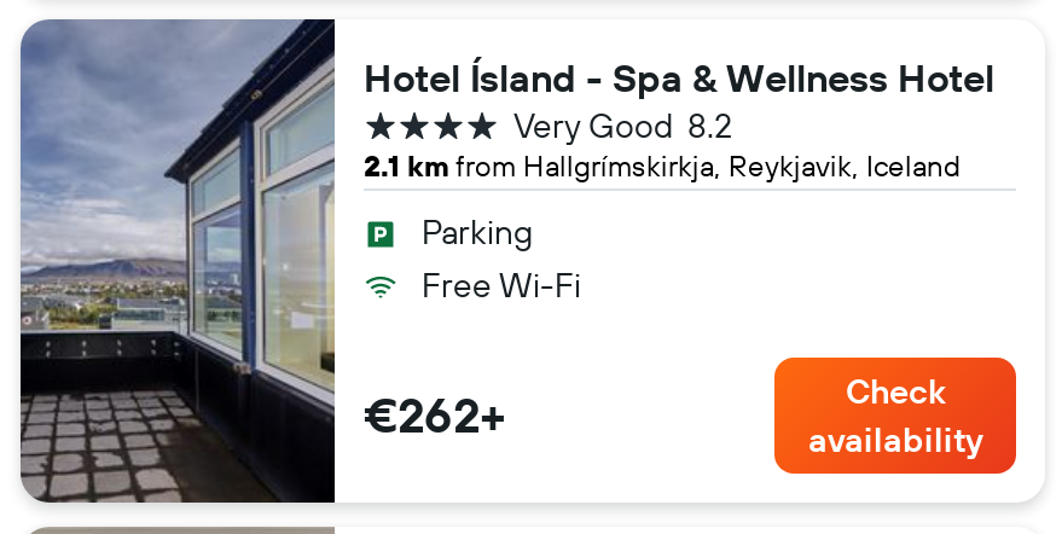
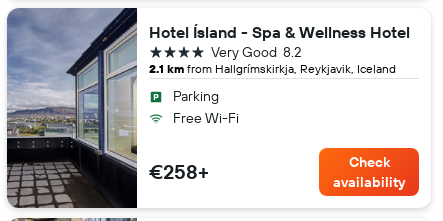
[364,384,506,445] €262+ -> [149,159,209,184] €258+

